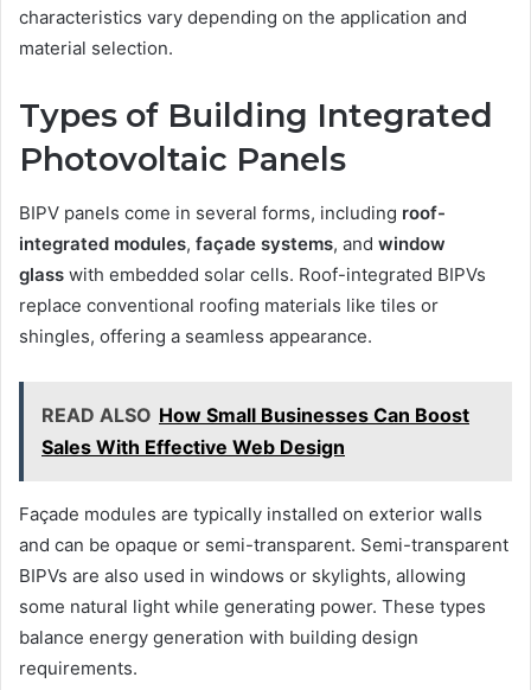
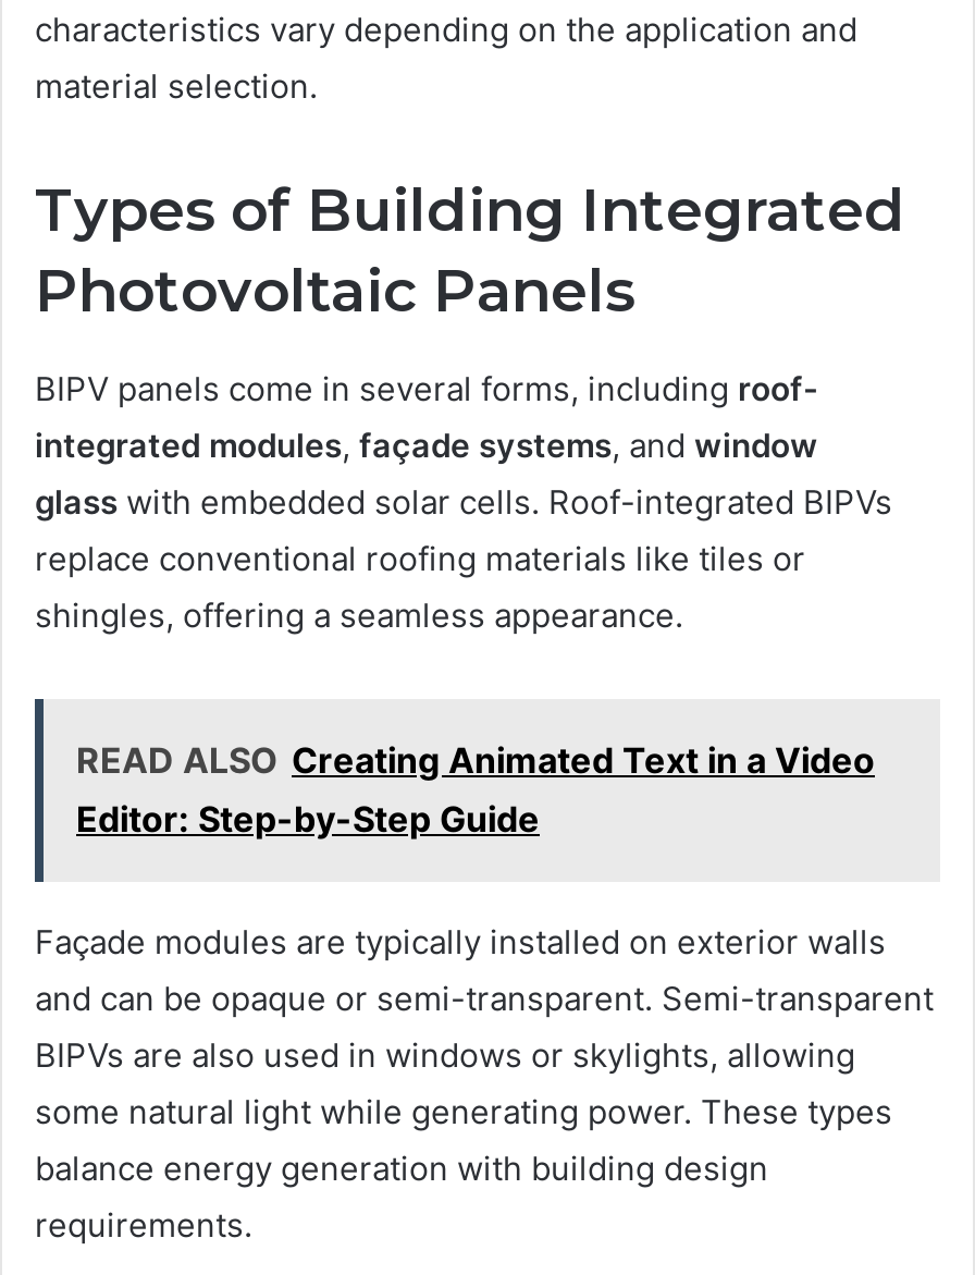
[41,403,469,458] READ ALSO How Small Businesses Can Boost | Sales With Effective Web Design -> [76,737,875,840] READ ALSO Creating Animated Text in a Video | Editor: Step-by-Step Guide

